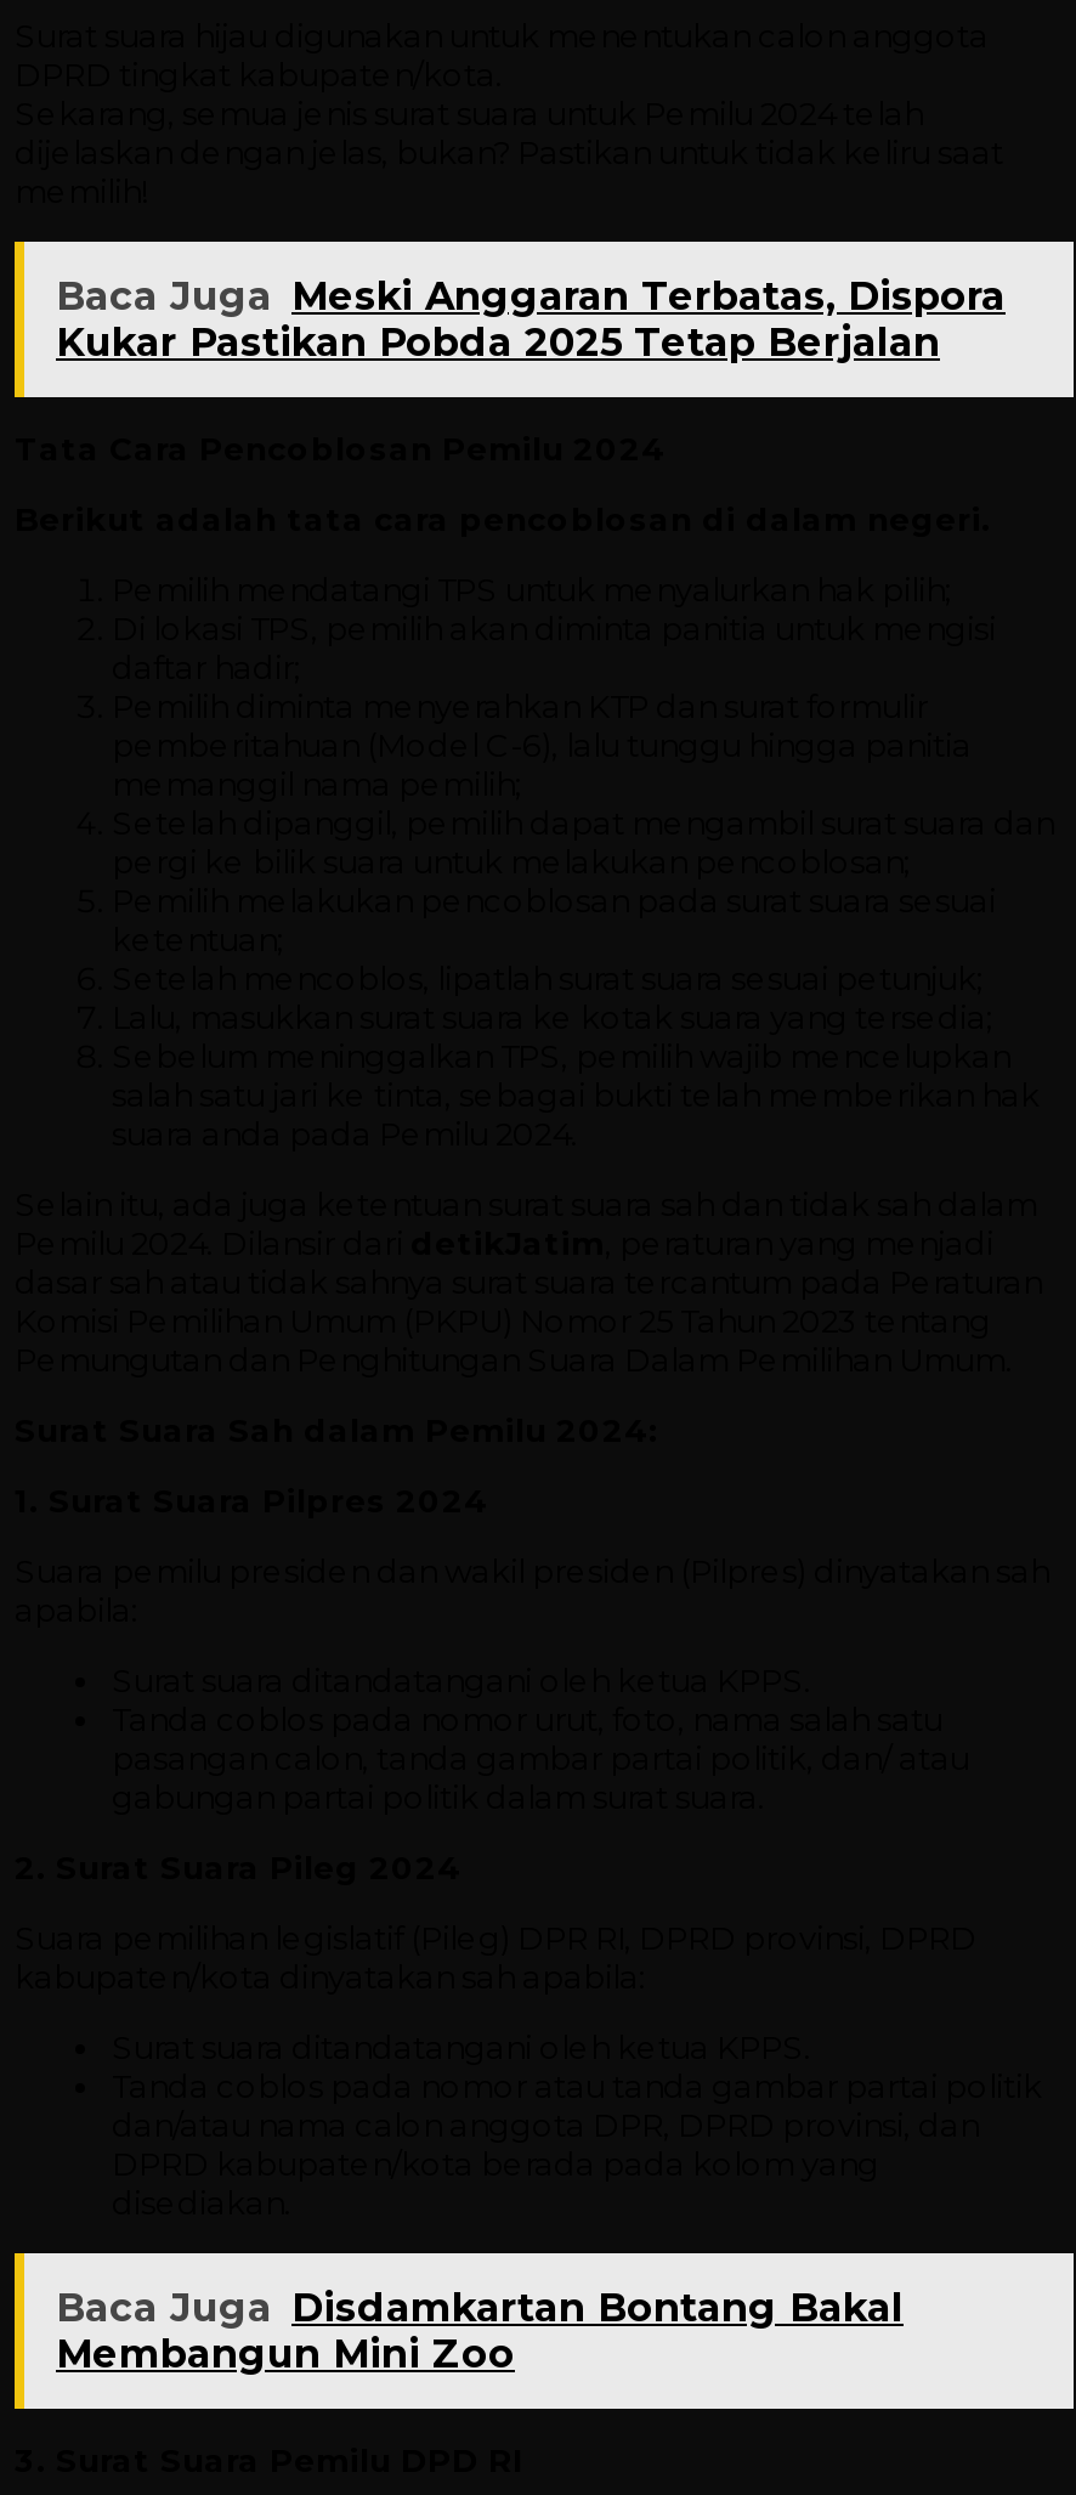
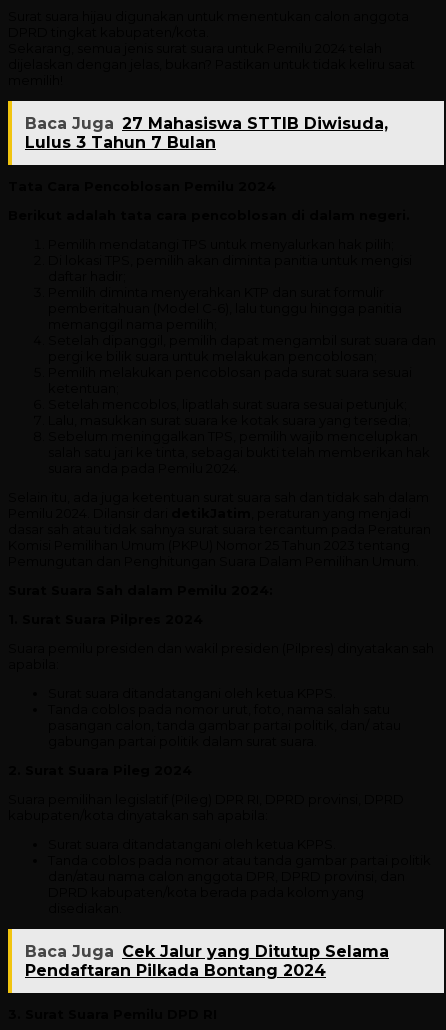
[56,274,1006,366] Baca Juga Meski Anggaran Terbatas, Dispora | Kukar Pastikan Pobda 2025 Tetap Berjalan -> [25,114,388,152] Baca Juga 27 Mahasiswa STTIB Diwisuda, | Lulus 3 Tahun 7 Bulan
[56,2285,904,2378] Baca Juga Disdamkartan Bontang Bakal | Membangun Mini Zoo -> [25,942,389,980] Baca Juga Cek Jalur yang Ditutup Selama | Pendaftaran Pilkada Bontang 2024

